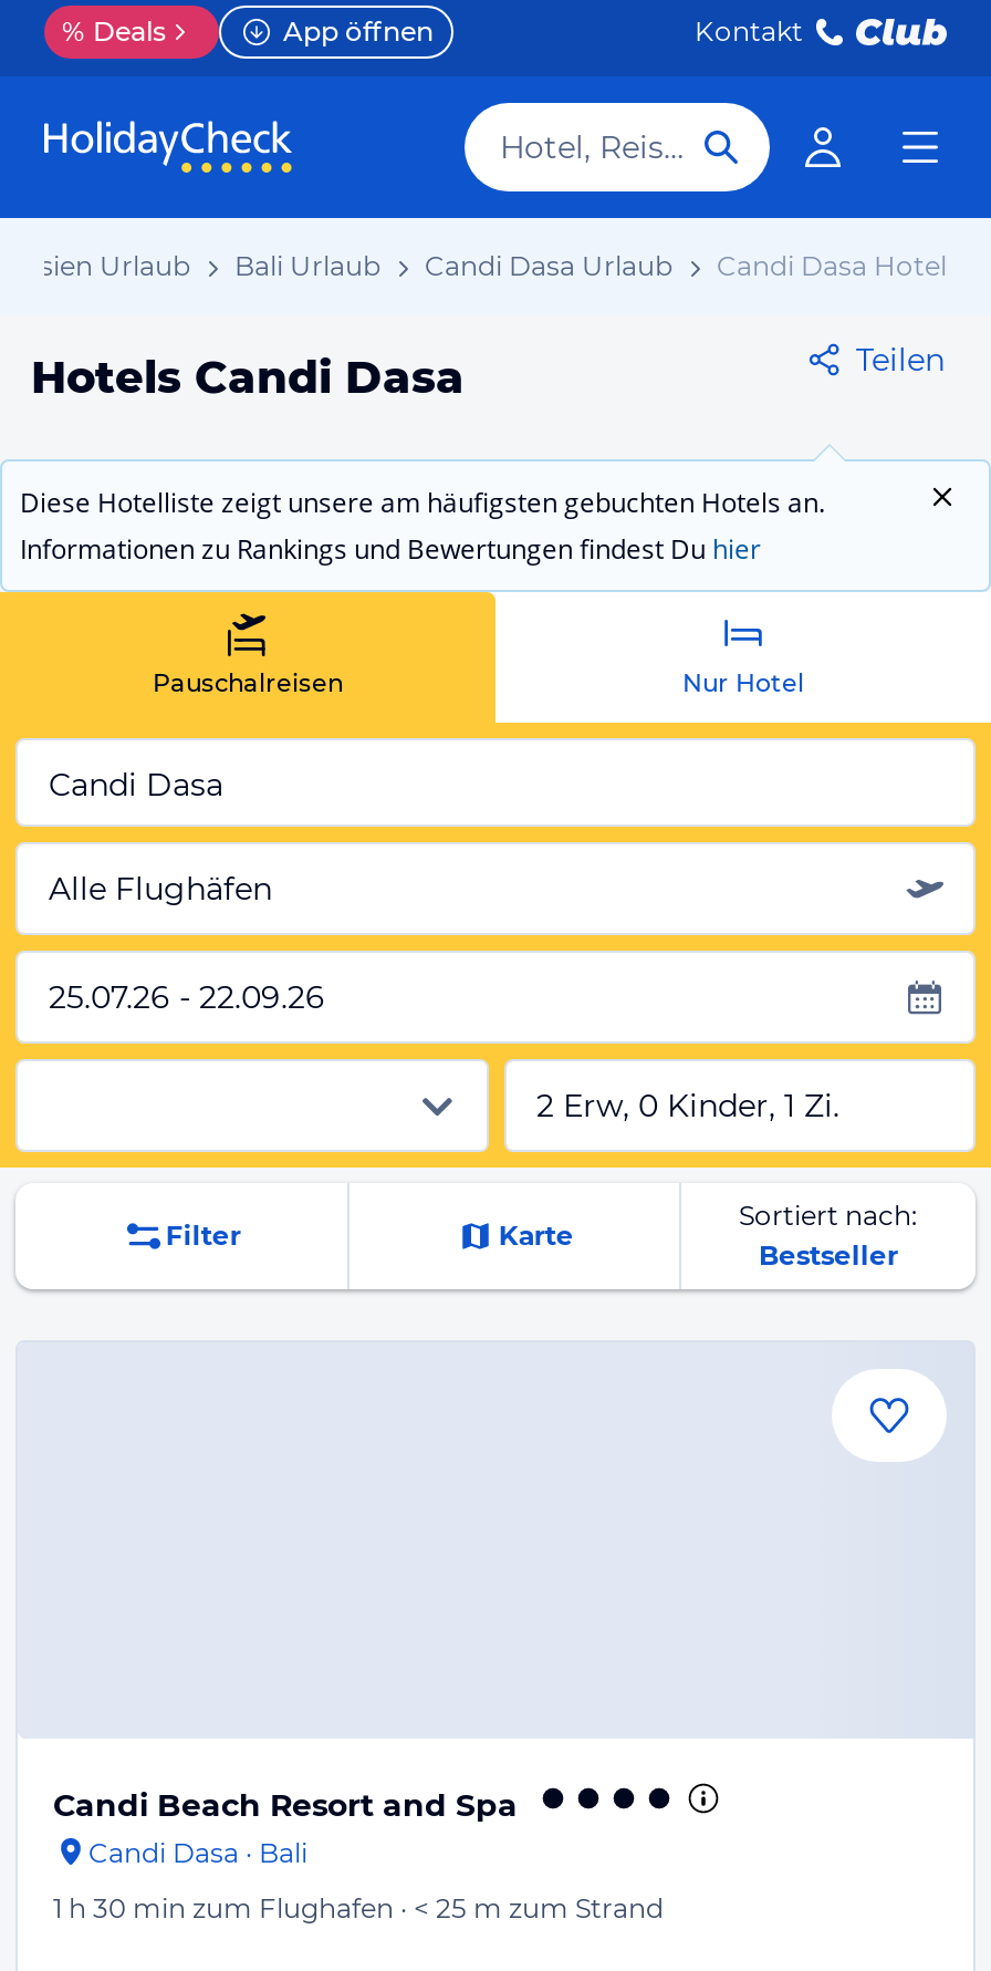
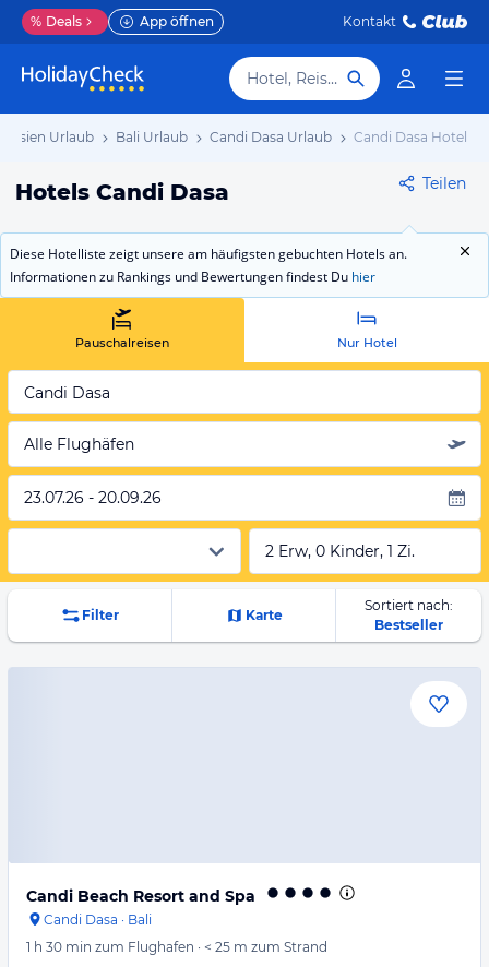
[49,977,325,1017] 25.07.26 - 22.09.26 -> [24,488,162,508] 23.07.26 - 20.09.26

